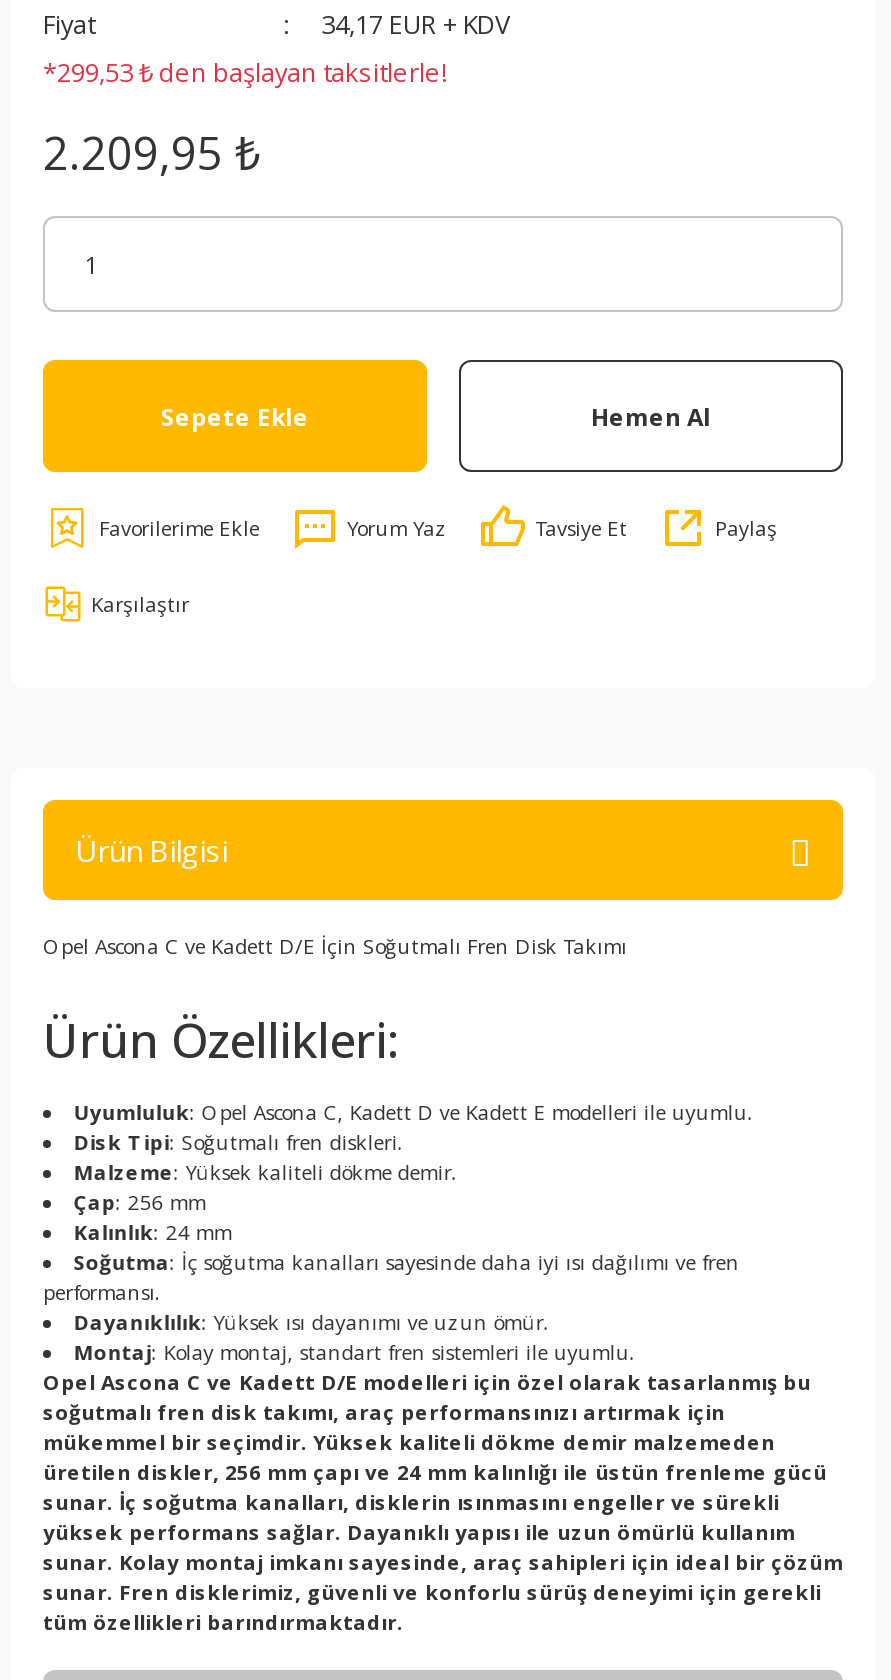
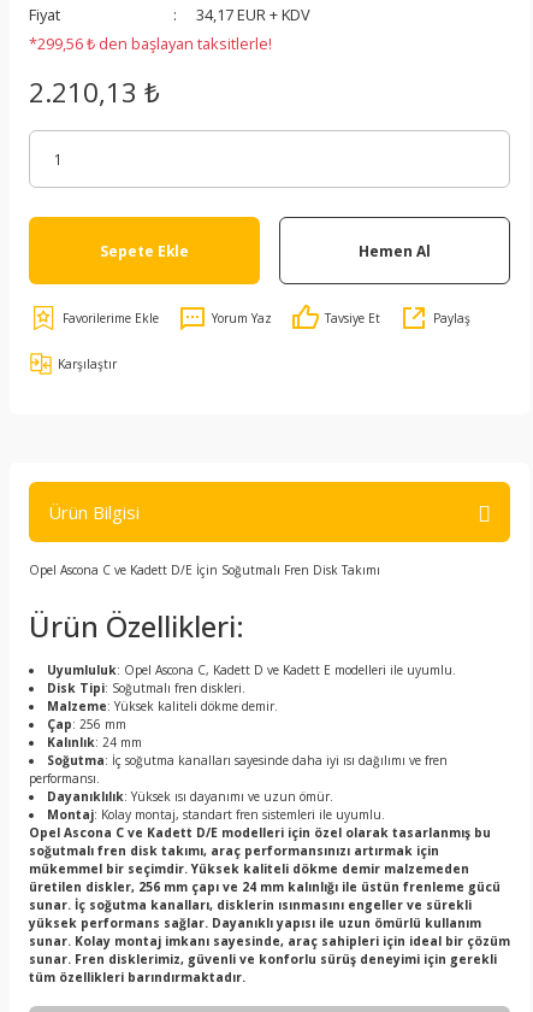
[43,54,447,90] *299,53 ₺ den başlayan taksitlerle! -> [29,33,272,54] *299,56 ₺ den başlayan taksitlerle!
[43,122,261,184] 2.209,95 ₺ -> [29,73,160,111] 2.210,13 ₺

